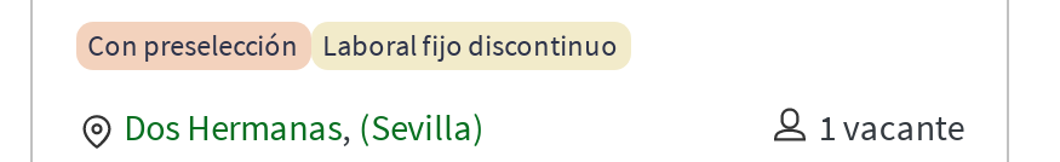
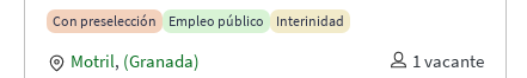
[322,26,618,62] Laboral fijo discontinuo -> [168,12,344,29] Empleo público | Interinidad
[124,103,485,149] Dos Hermanas, (Sevilla) -> [70,49,199,72] Motril, (Granada)

